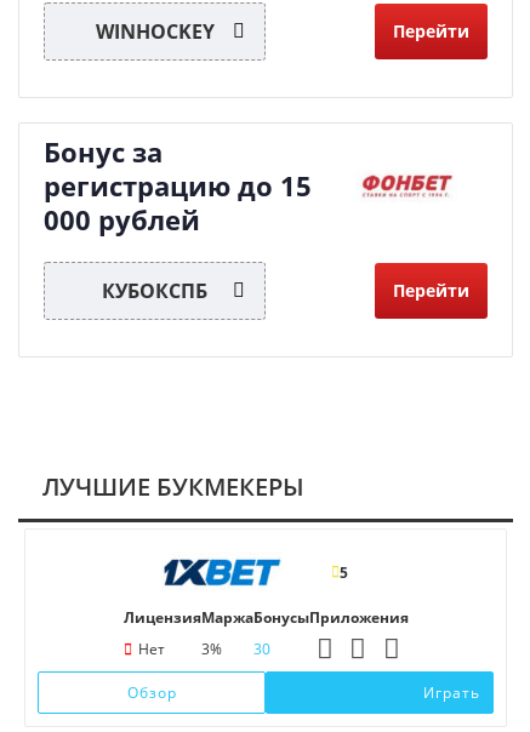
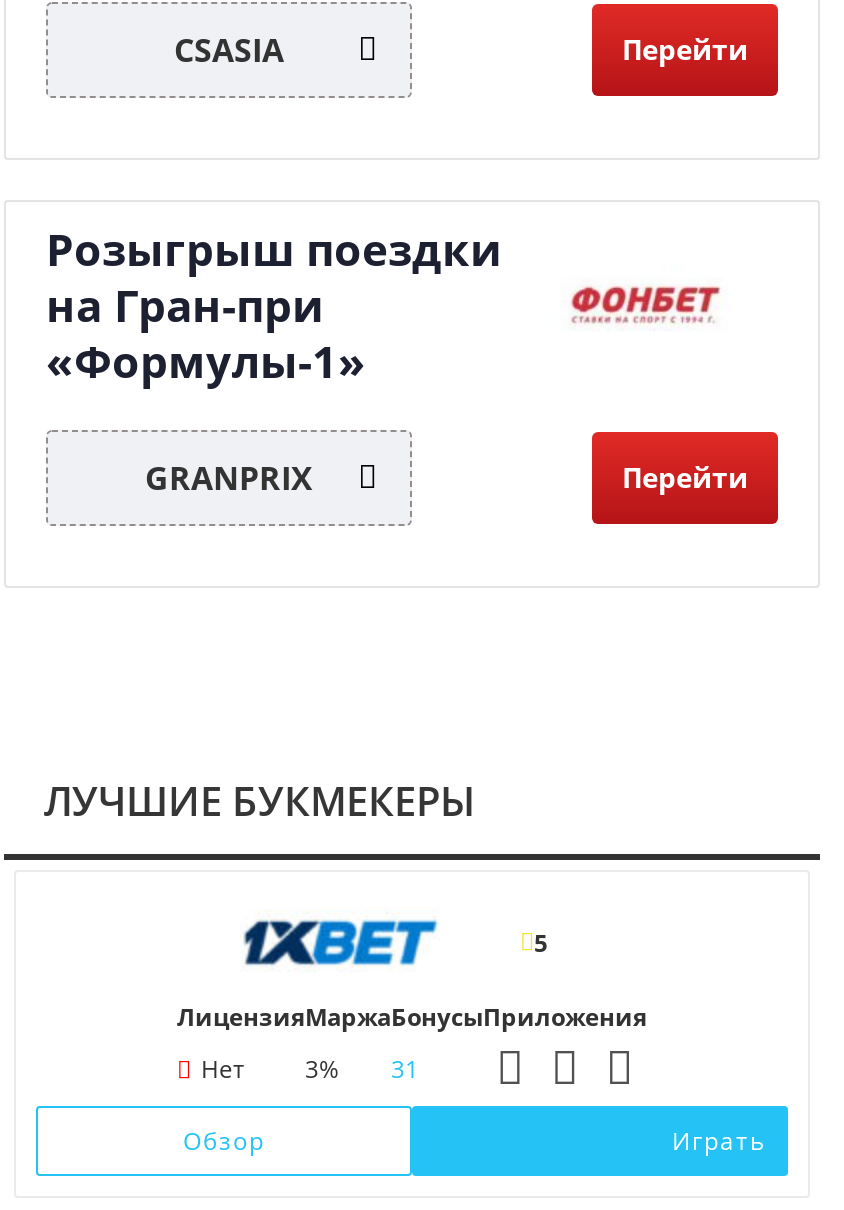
[95,18,214,45] WINHOCKEY -> [174,28,284,72] CSASIA
[44,133,312,238] Бонус за | регистрацию до 15 | 000 рублей -> [46,218,502,390] Розыгрыш поездки | на Гран-при | «Формулы-1»
[102,278,207,304] КУБОКСПБ -> [145,456,313,500] GRANPRIX
[138,639,270,659] Нет 3% 30 -> [201,1052,419,1086] Нет 3% 31

